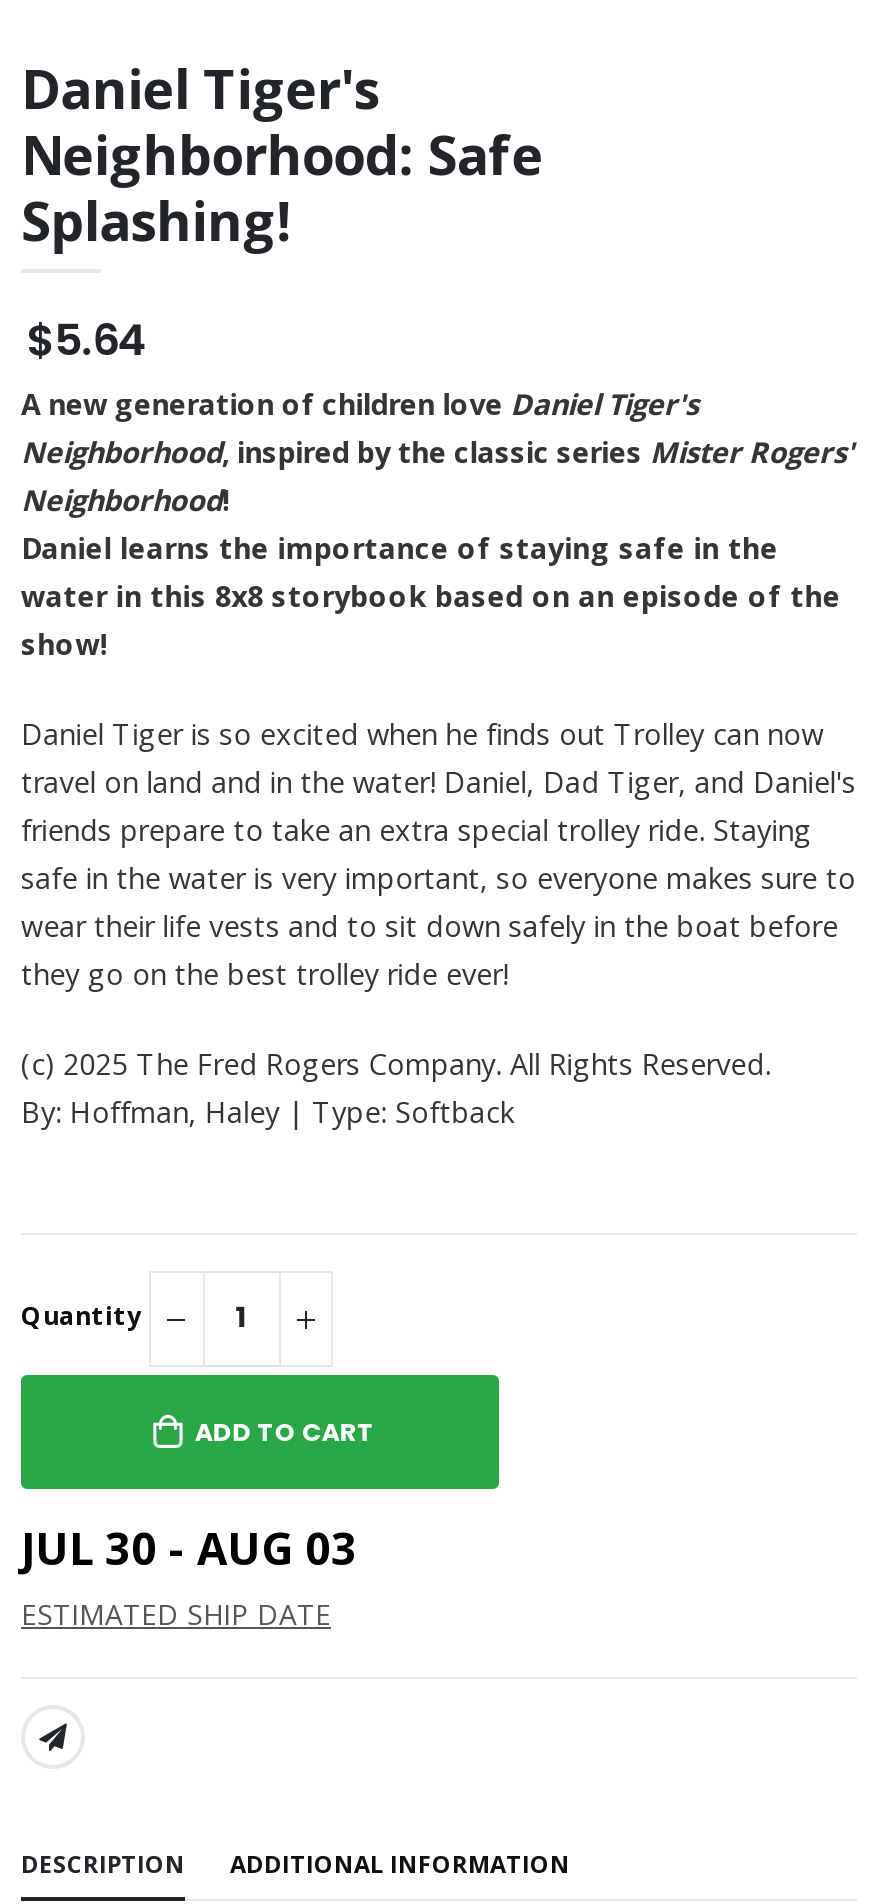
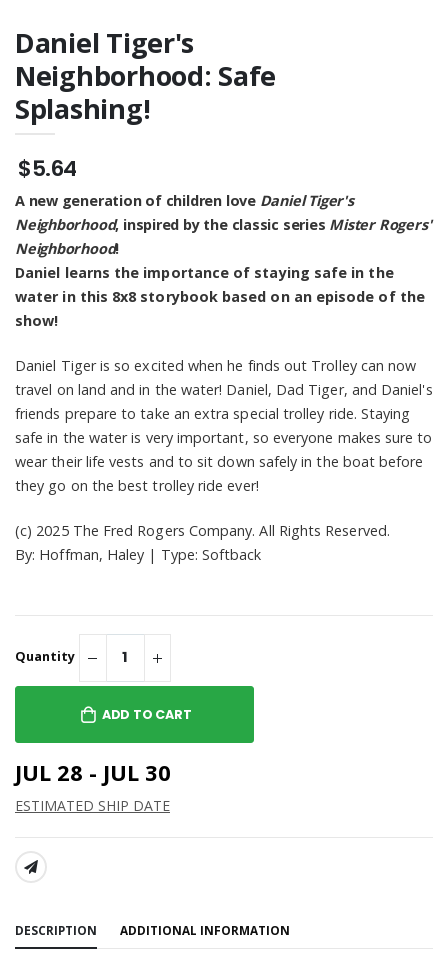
[21,1518,357,1578] JUL 30 - AUG 03 -> [15,757,171,787] JUL 28 - JUL 30

